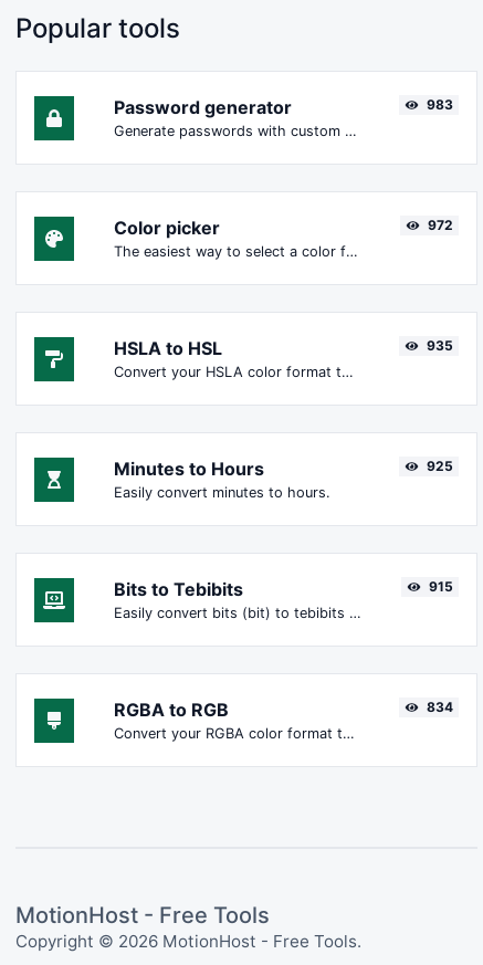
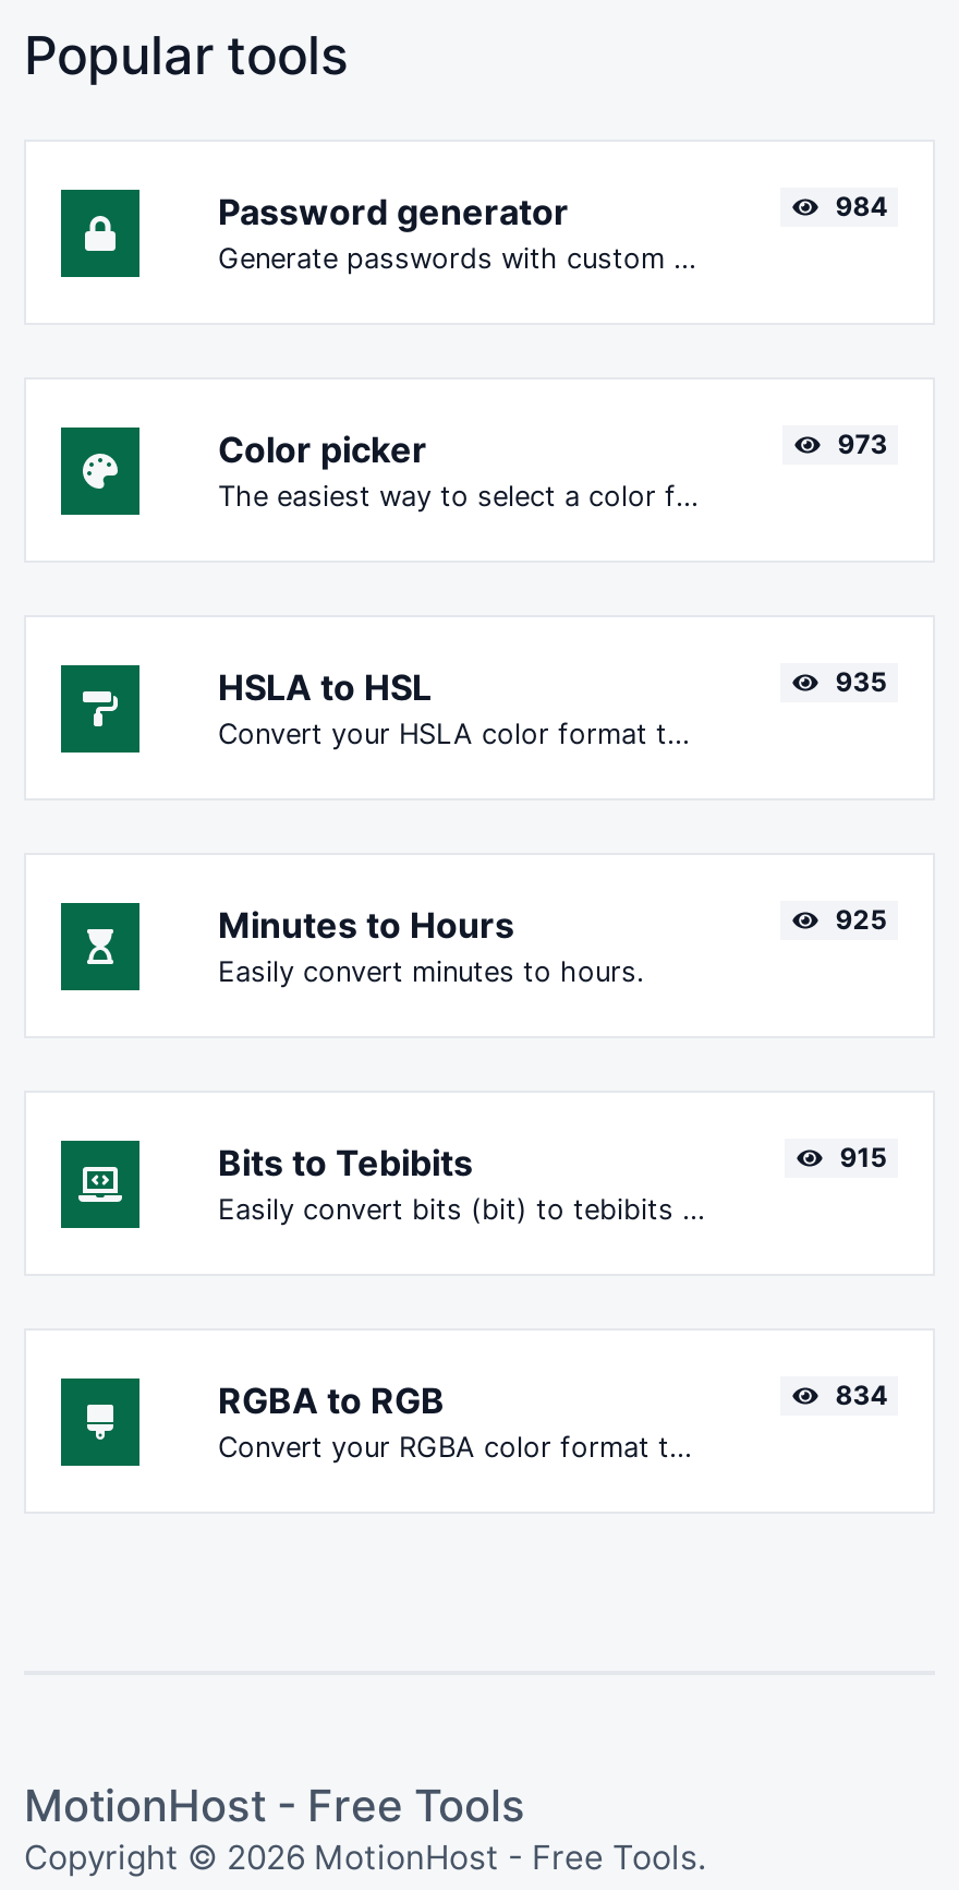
[424,96,453,113] 983 -> [829,190,888,223] 984
[425,217,453,233] 972 -> [831,428,888,460] 973

